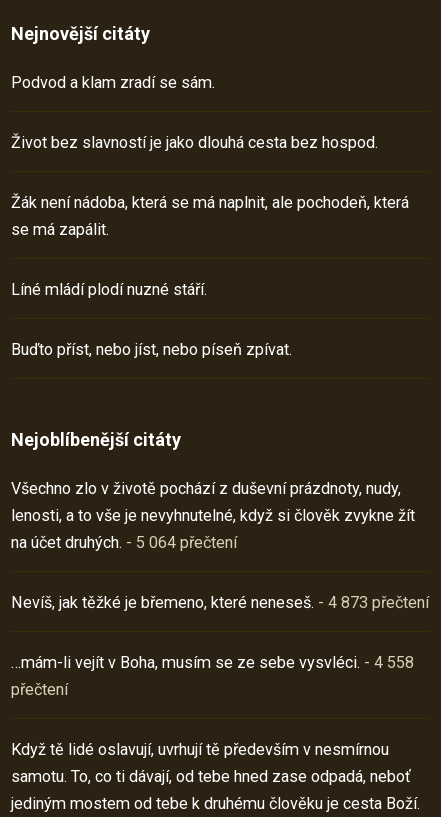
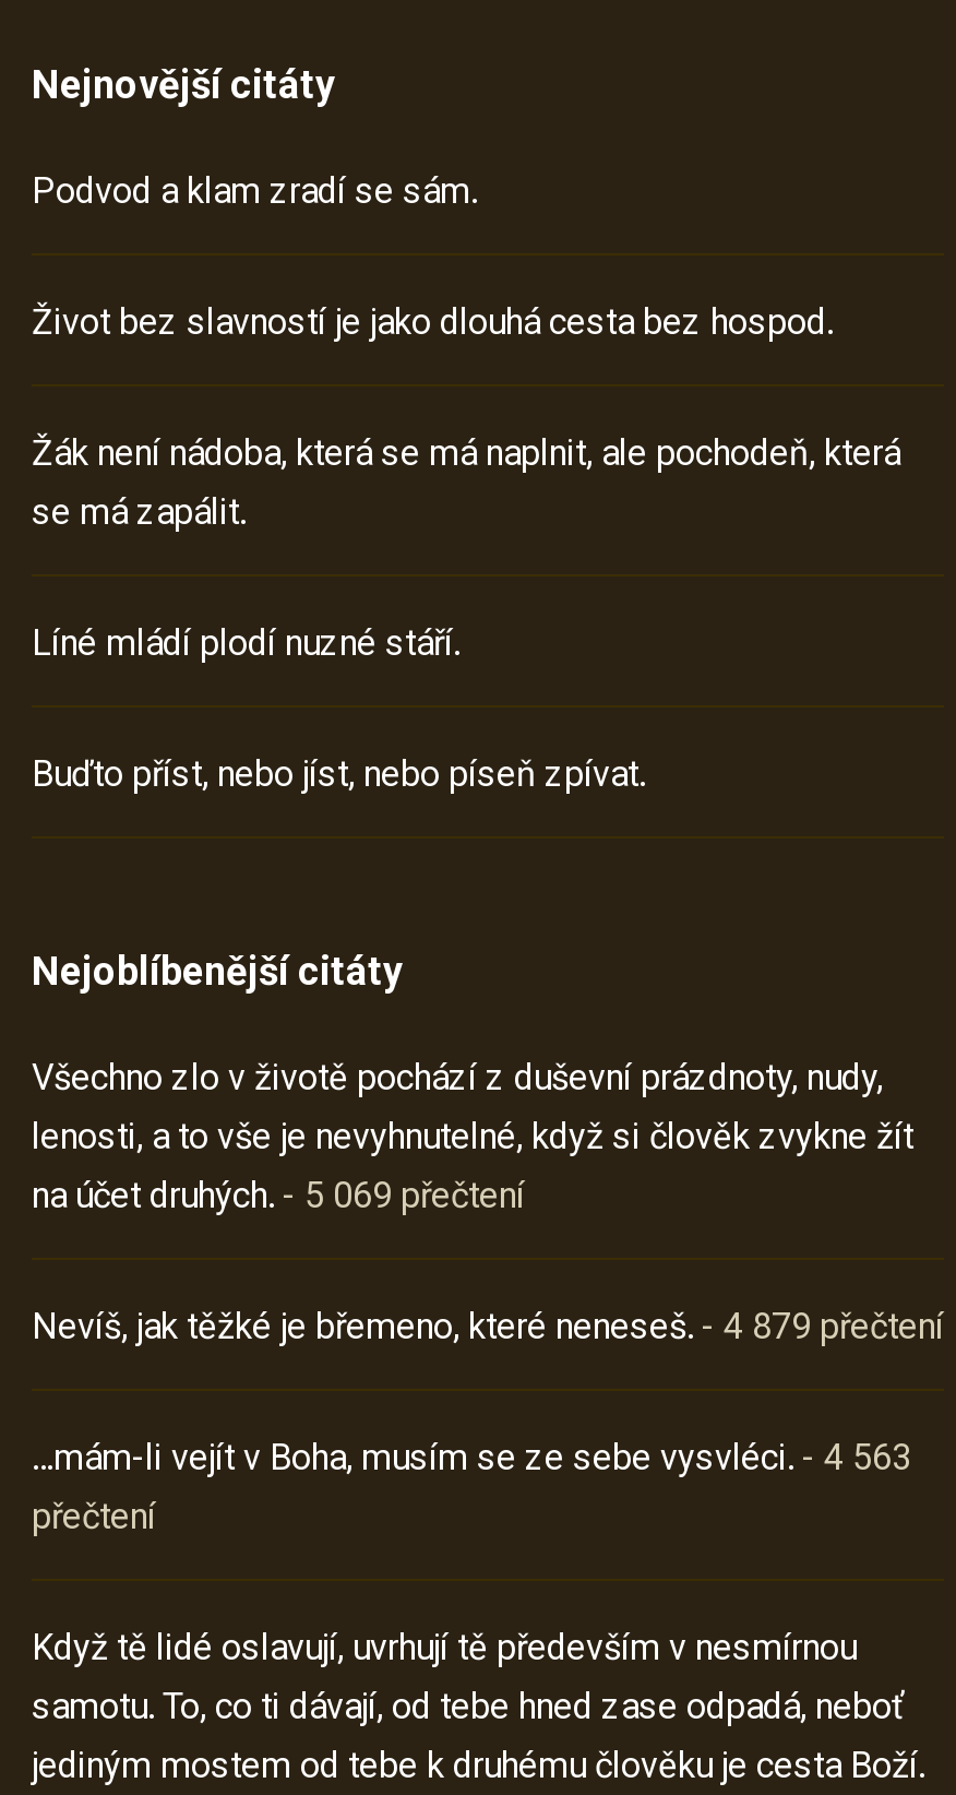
[11,533,237,552] na účet druhých. - 5 064 přečtení -> [32,1175,525,1217] na účet druhých. - 5 069 přečtení
[11,593,429,612] Nevíš, jak těžké je břemeno, které neneseš. - 4 873 přečtení -> [32,1306,944,1348] Nevíš, jak těžké je břemeno, které neneseš. - 4 879 přečtení
[11,653,414,672] …mám-li vejít v Boha, musím se ze sebe vysvléci. - 4 558 -> [32,1437,911,1479] …mám-li vejít v Boha, musím se ze sebe vysvléci. - 4 563

